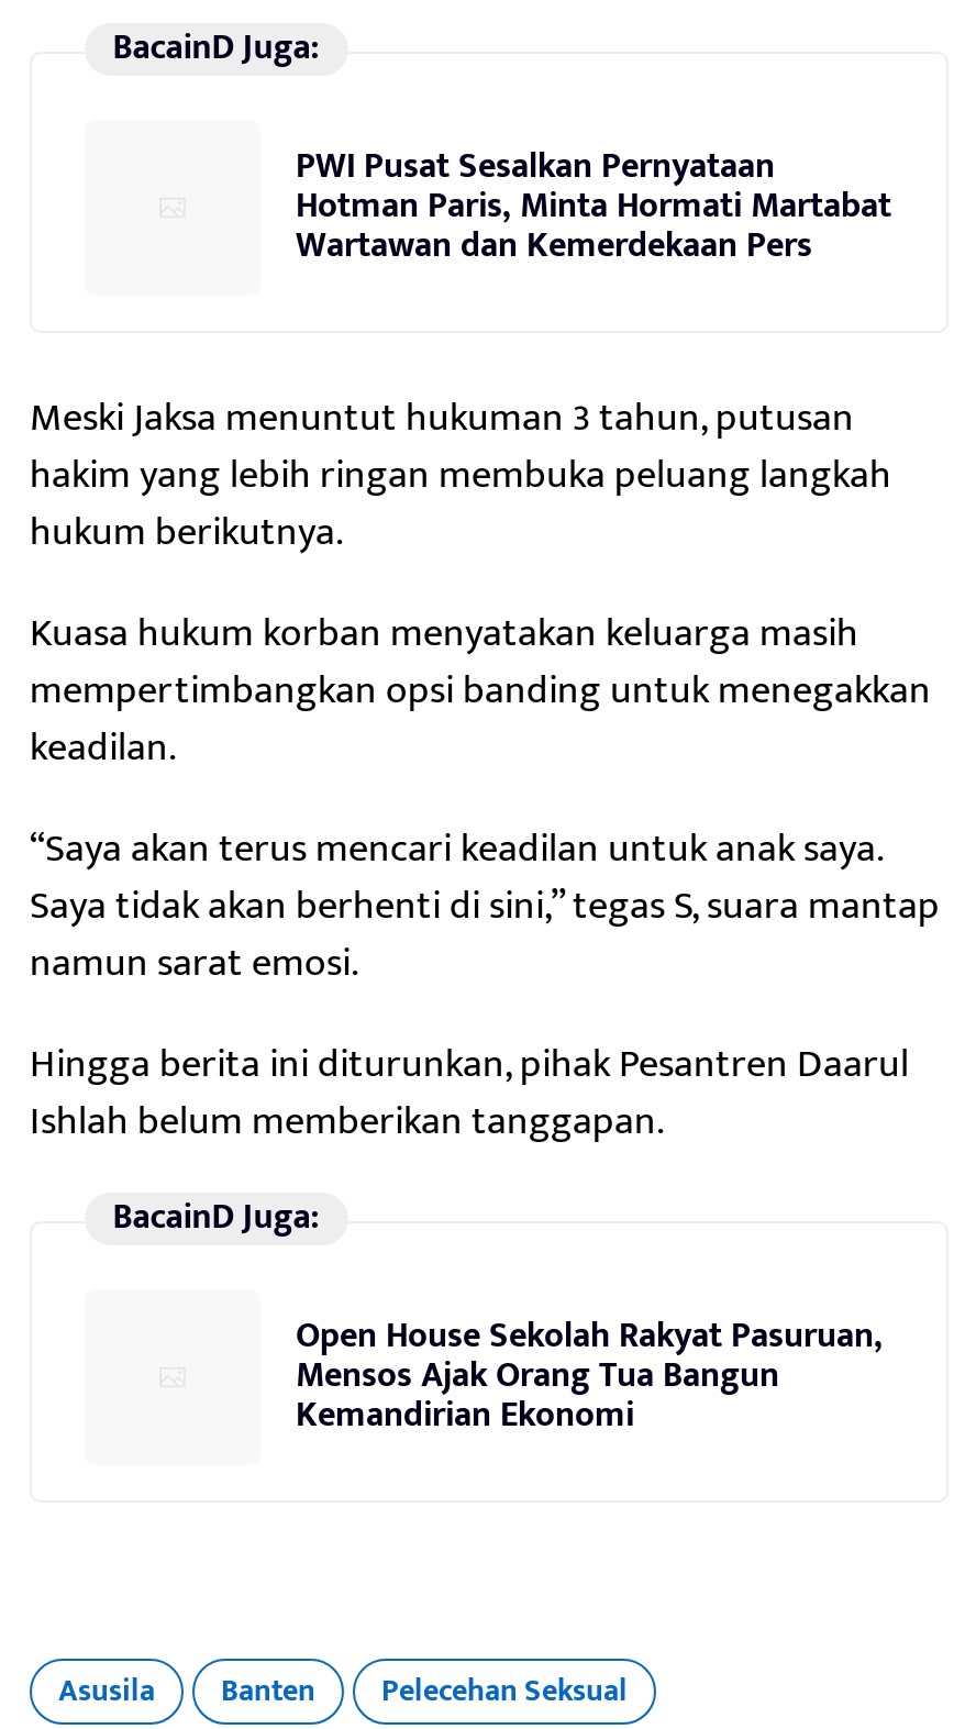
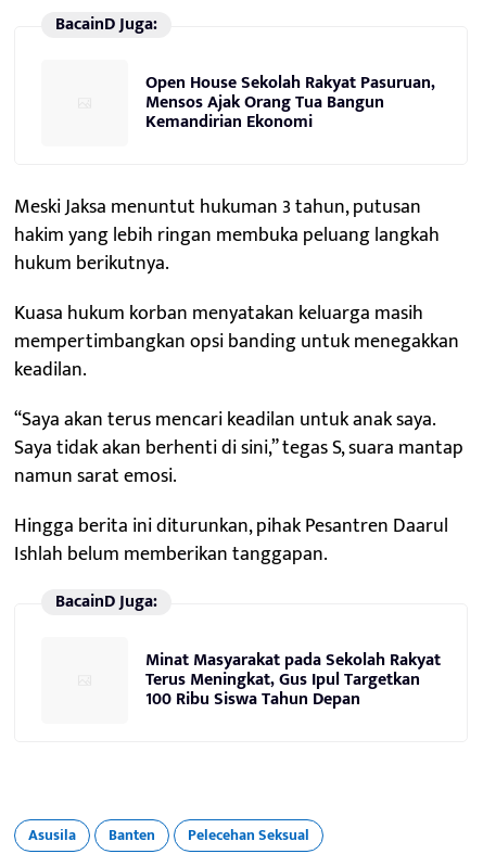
[296,138,891,276] PWI Pusat Sesalkan Pernyataan | Hotman Paris, Minta Hormati Martabat | Wartawan dan Kemerdekaan Pers -> none
none -> [145,646,441,714] Minat Masyarakat pada Sekolah Rakyat | Terus Meningkat, Gus Ipul Targetkan | 100 Ribu Siswa Tahun Depan
moved [296,1307,883,1446] -> [145,69,435,137]: Open House Sekolah Rakyat Pasuruan, | Mensos Ajak Orang Tua Bangun | Kemandirian Ekonomi

